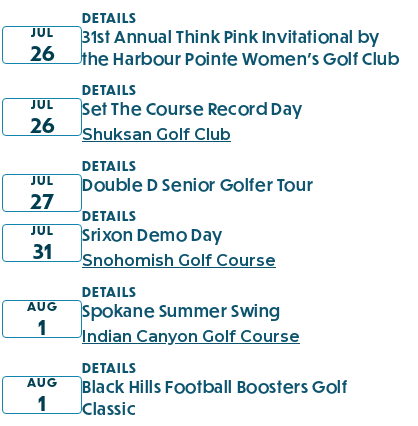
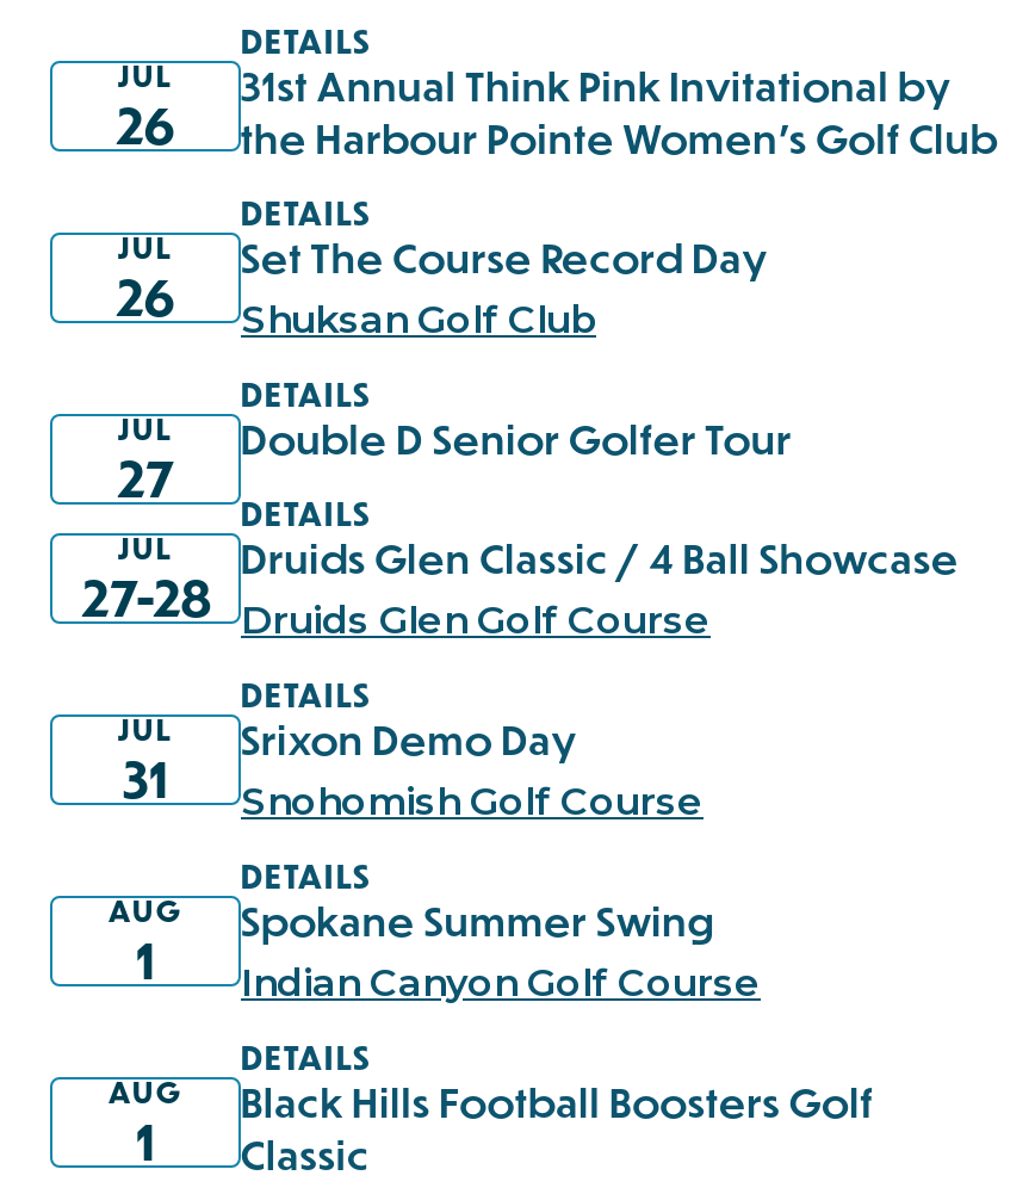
none -> [81,564,210,631] 27-28
none -> [118,531,959,750] Druids Glen Classic / 4 Ball Showcase | Druids Glen Golf Course | DETAILS | JUL

